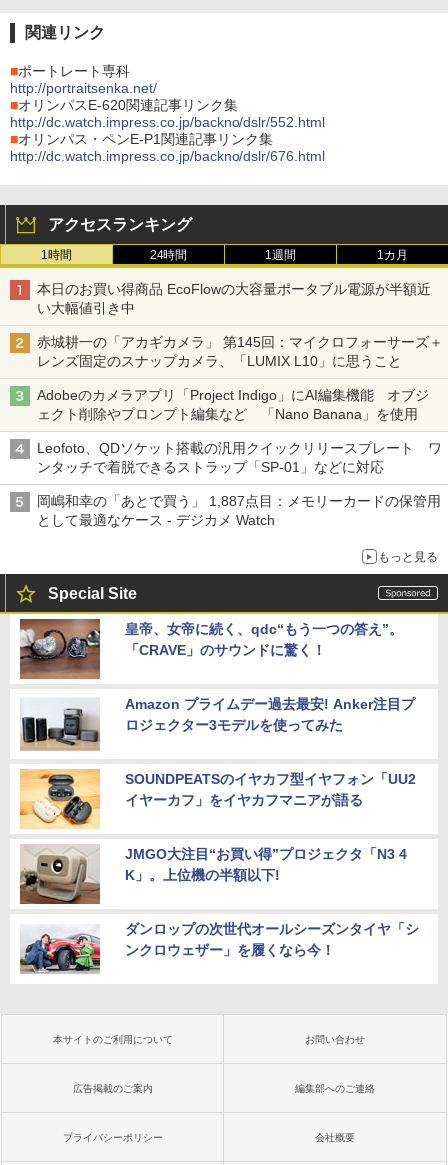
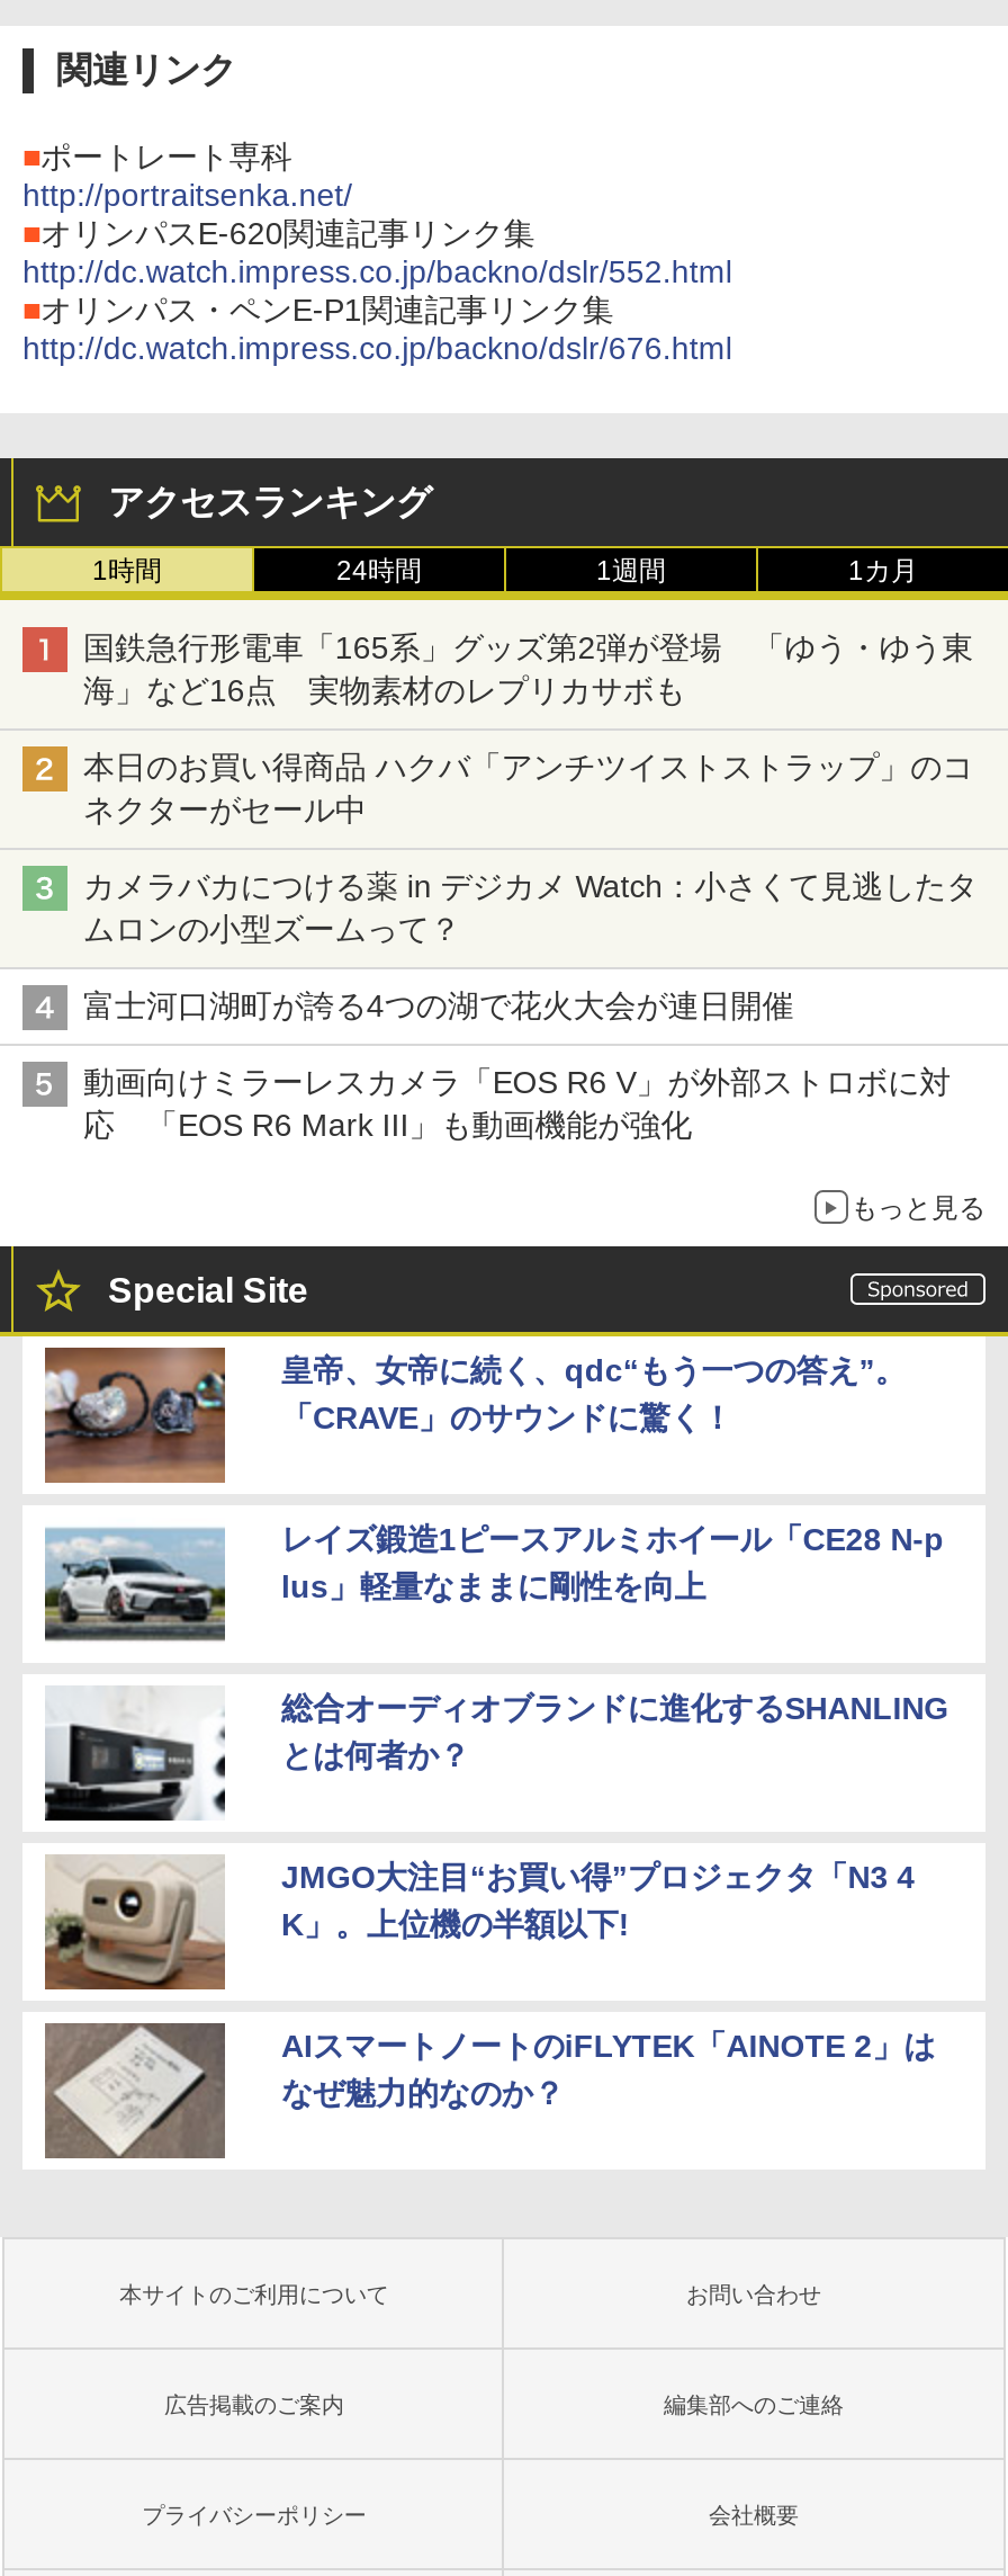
[37,281,430,316] 本日のお買い得商品 EcoFlowの大容量ポータブル電源が半額近 | い大幅値引き中 -> [83,630,973,709] 国鉄急行形電車「165系」グッズ第2弾が登場 「ゆう・ゆう東 | 海」など16点 実物素材のレプリカサボも
[37,334,443,369] 赤城耕一の「アカギカメラ」 第145回：マイクロフォーサーズ＋ | レンズ固定のスナップカメラ、「LUMIX L10」に思うこと -> [83,749,973,828] 本日のお買い得商品 ハクバ「アンチツイストストラップ」のコ | ネクターがセール中
[37,387,429,422] Adobeのカメラアプリ「Project Indigo」にAI編集機能 オブジ | ェクト削除やプロンプト編集など 「Nano Banana」を使用 -> [83,869,978,948] カメラバカにつける薬 in デジカメ Watch：小さくて見逃したタ | ムロンの小型ズームって？
[37,440,441,475] Leofoto、QDソケット搭載の汎用クイックリリースプレート ワ | ンタッチで着脱できるストラップ「SP-01」などに対応 -> [83,988,794,1024] 富士河口湖町が誇る4つの湖で花火大会が連日開催
[37,493,440,528] 岡嶋和幸の「あとで買う」 1,887点目：メモリーカードの保管用 | として最適なケース - デジカメ Watch -> [83,1065,951,1143] 動画向けミラーレスカメラ「EOS R6 V」が外部ストロボに対 | 応 「EOS R6 Mark III」も動画機能が強化
[20,696,415,750] [image] | Amazon プライムデー過去最安! Anker注目プ | ロジェクター3モデルを使ってみた -> [43,1522,944,1640] [image] | レイズ鍛造1ピースアルミホイール「CE28 N-p | lus」軽量なままに剛性を向上
[20,768,416,829] [image] | SOUNDPEATSのイヤカフ型イヤフォン「UU2 | イヤーカフ」をイヤカフマニアが語る -> [43,1685,949,1823] [image] | 総合オーディオブランドに進化するSHANLING | とは何者か？
[20,919,419,979] [image] | ダンロップの次世代オールシーズンタイヤ「シ | ンクロウェザー」を履くなら今！ -> [43,2021,935,2161] [image] | AIスマートノートのiFLYTEK「AINOTE 2」は | なぜ魅力的なのか？

